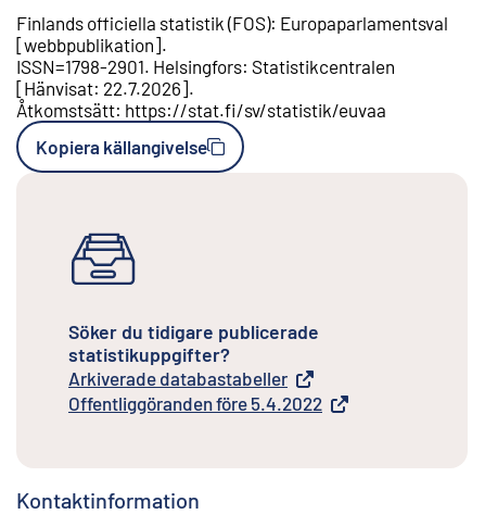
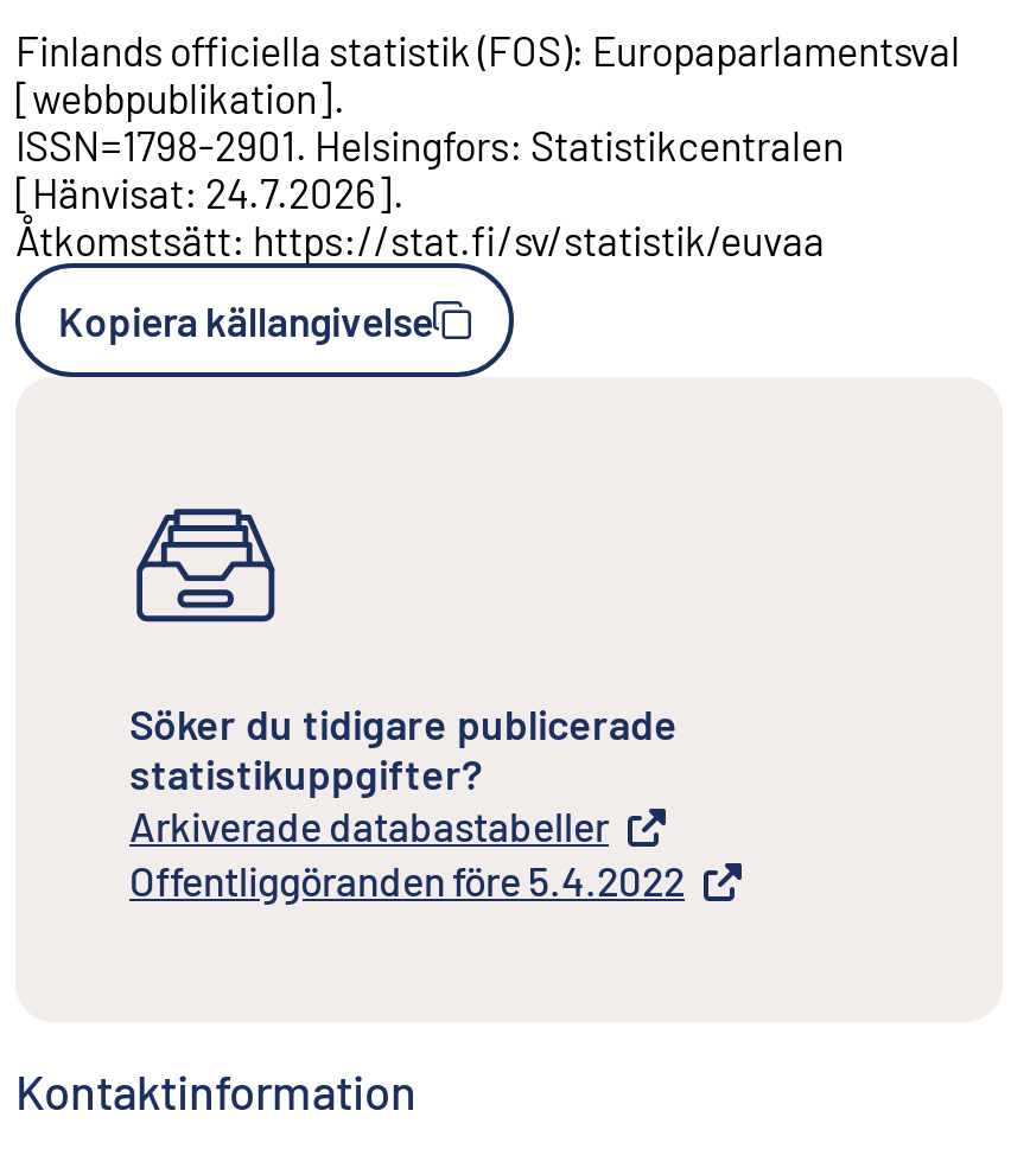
[16,77,194,99] [Hänvisat: 22.7.2026]. -> [15,169,405,216] [Hänvisat: 24.7.2026].

